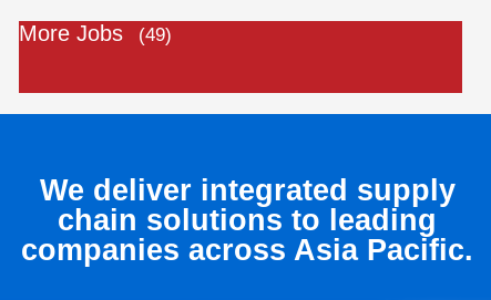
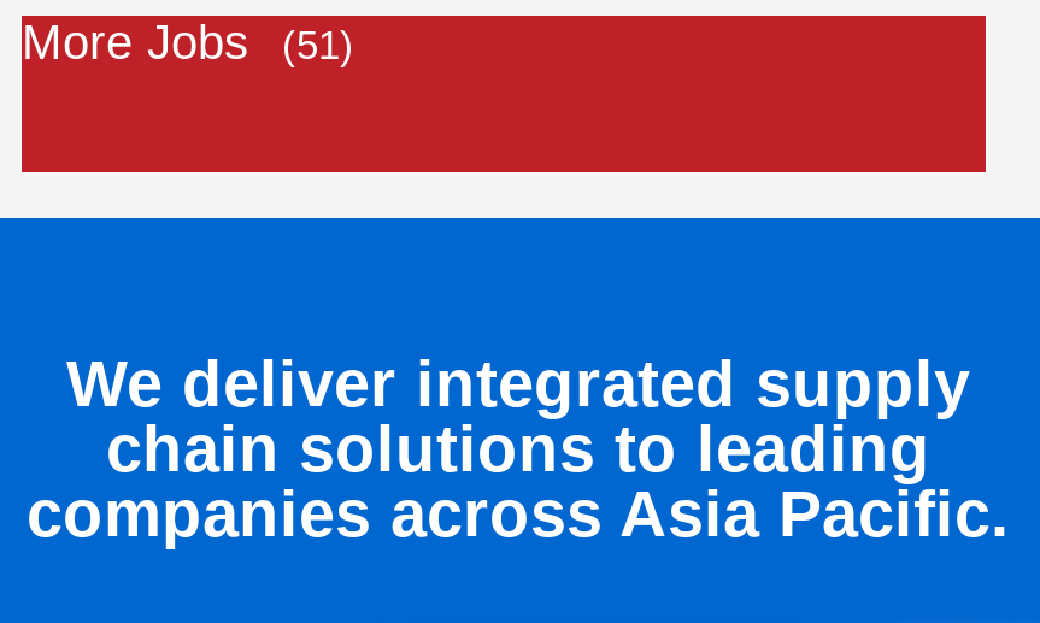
[19,21,165,45] More Jobs 49 -> [22,15,340,68] More Jobs 51

